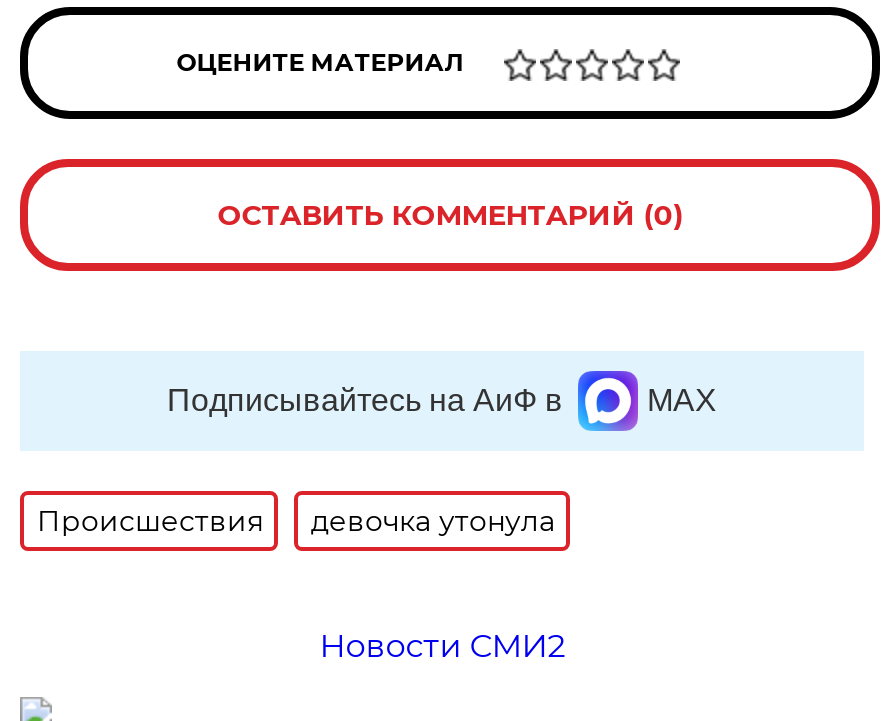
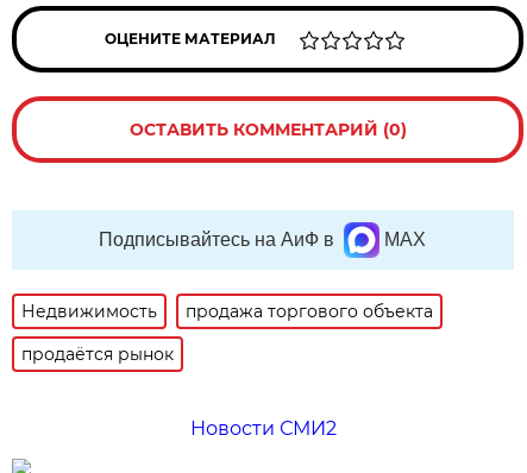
[37,503,555,539] Происшествия | девочка утонула -> [22,301,433,365] Недвижимость | продажа торгового объекта | продаётся рынок

